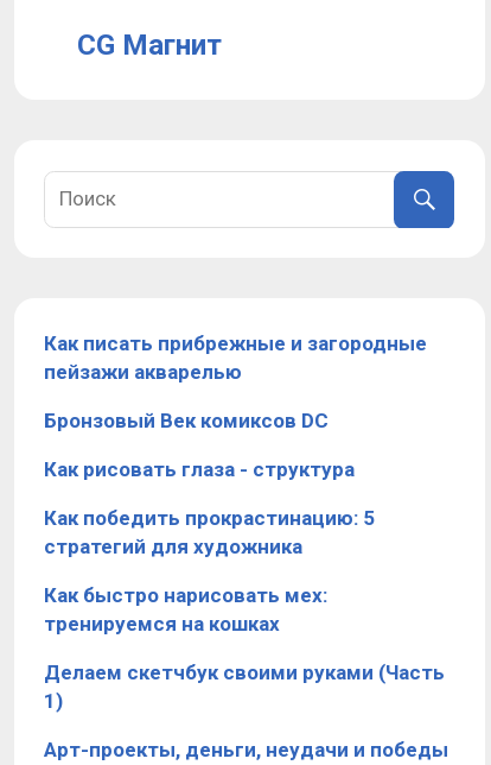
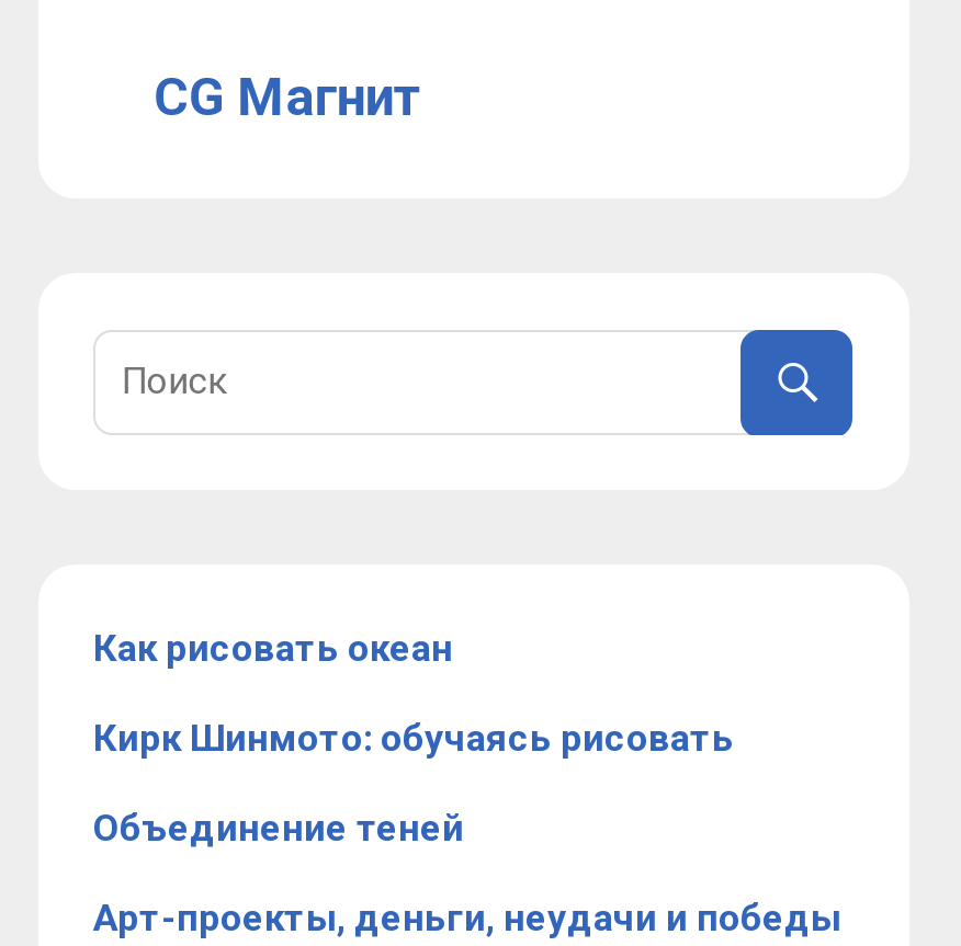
[44,331,445,712] Как писать прибрежные и загородные | пейзажи акварелью | Бронзовый Век комиксов DC | Как рисовать глаза - структура | Как победить прокрастинацию: 5 | стратегий для художника | Как быстро нарисовать мех: | тренируемся на кошках | Делаем скетчбук своими руками (Часть | 1) -> [93,625,734,848] Как рисовать океан | Кирк Шинмото: обучаясь рисовать | Объединение теней

